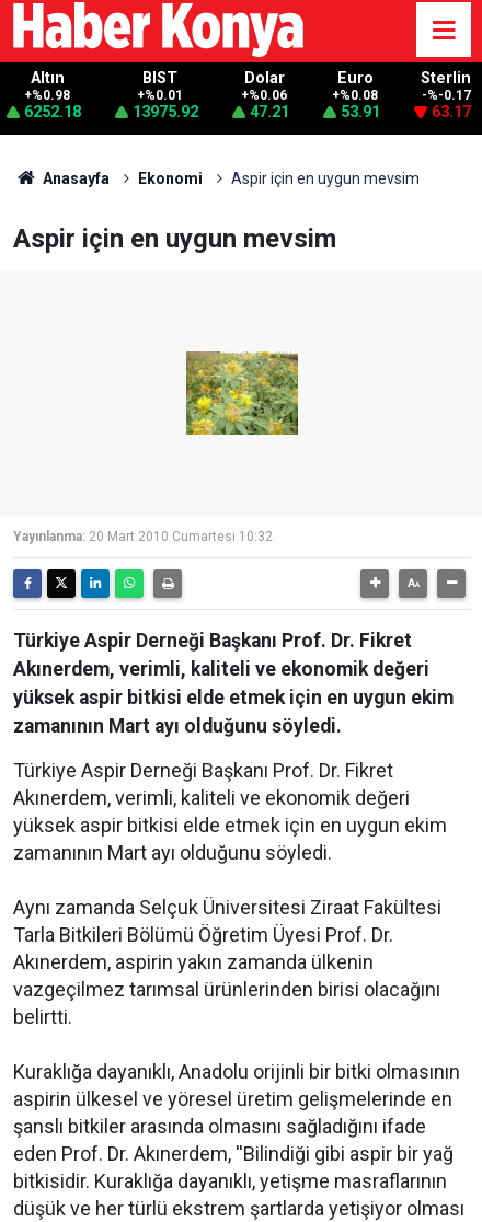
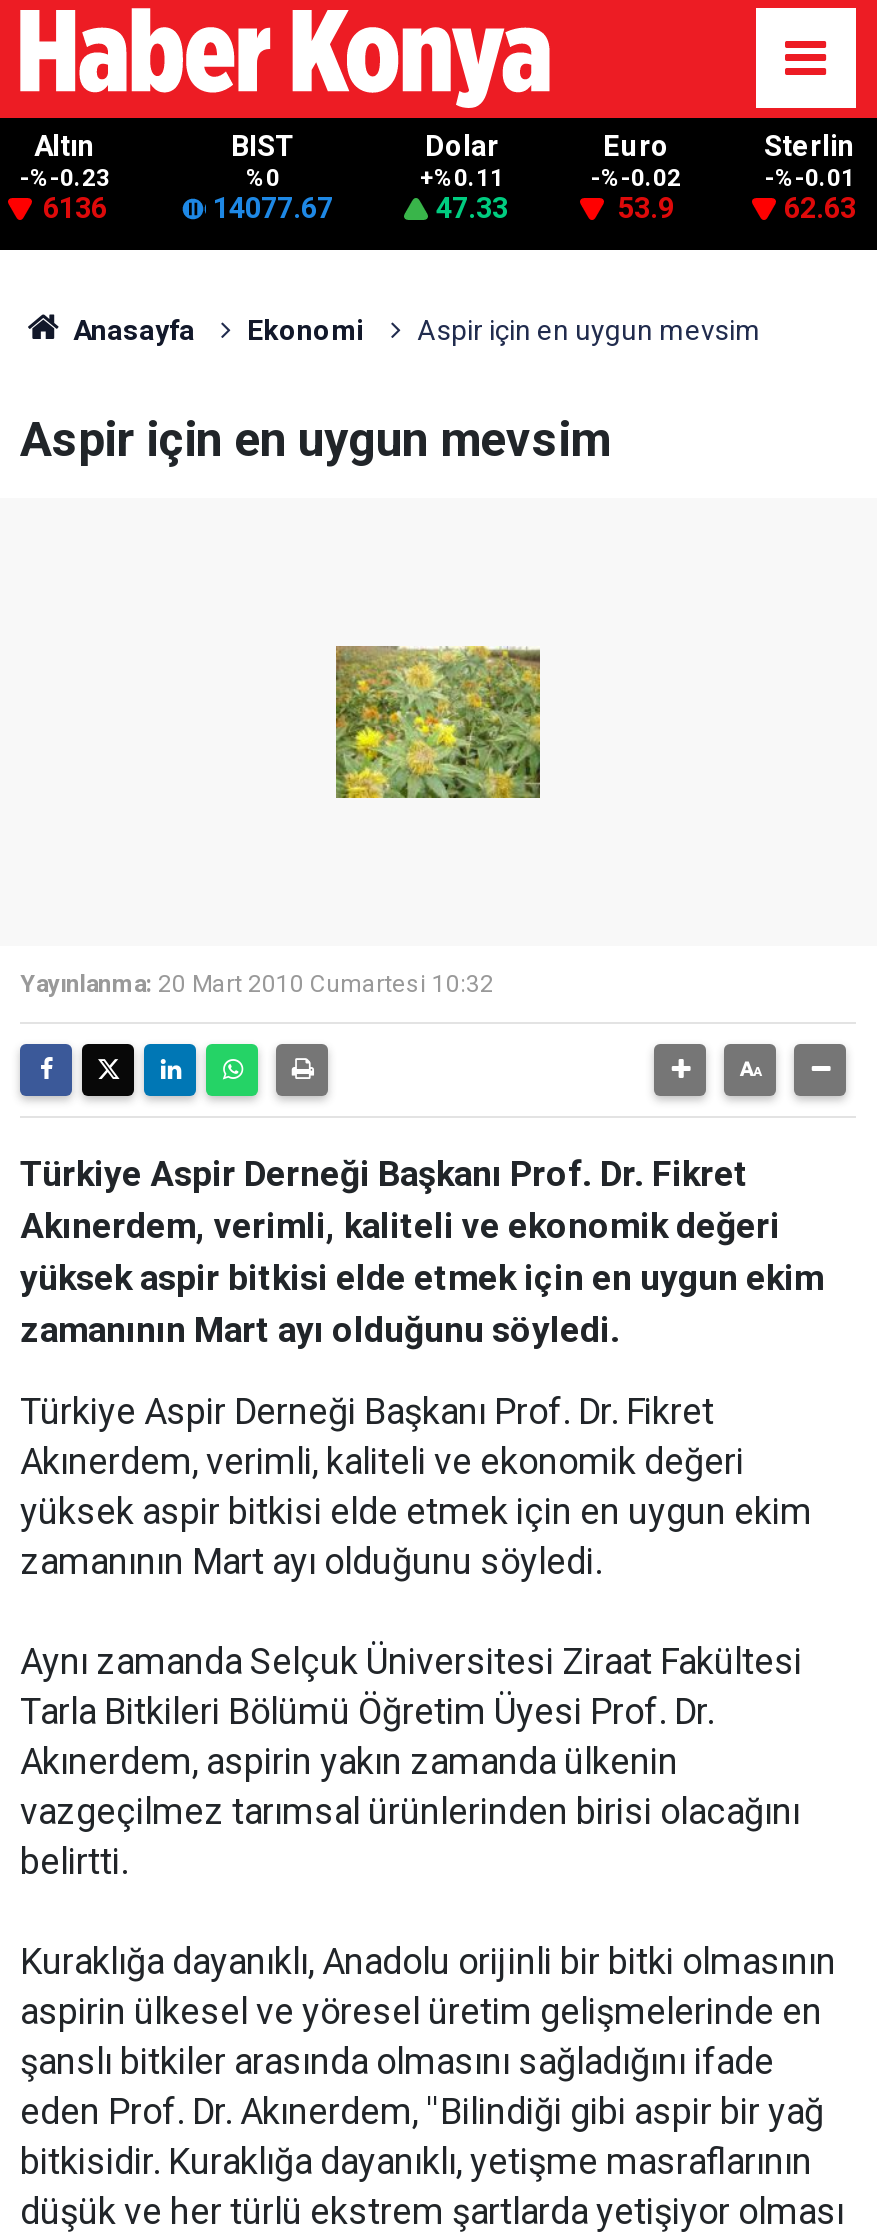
[24,88,70,103] +%0.98 -> [20,164,110,192] -%-0.23
[137,88,183,103] +%0.01 -> [246,164,280,192] %0
[241,88,287,103] +%0.06 -> [420,164,504,192] +%0.11
[332,88,378,103] +%0.08 -> [591,164,681,192] -%-0.02
[421,88,470,103] -%-0.17 -> [765,164,855,192] -%-0.01
[24,103,81,122] 6252.18 -> [43,192,107,226] 6136
[133,103,198,122] 13975.92 -> [213,192,333,226] 14077.67
[250,103,289,122] 47.21 -> [436,192,508,226] 47.33
[341,103,380,122] 53.91 -> [618,192,674,226] 53.9
[432,103,471,122] 63.17 -> [784,192,856,226] 62.63

